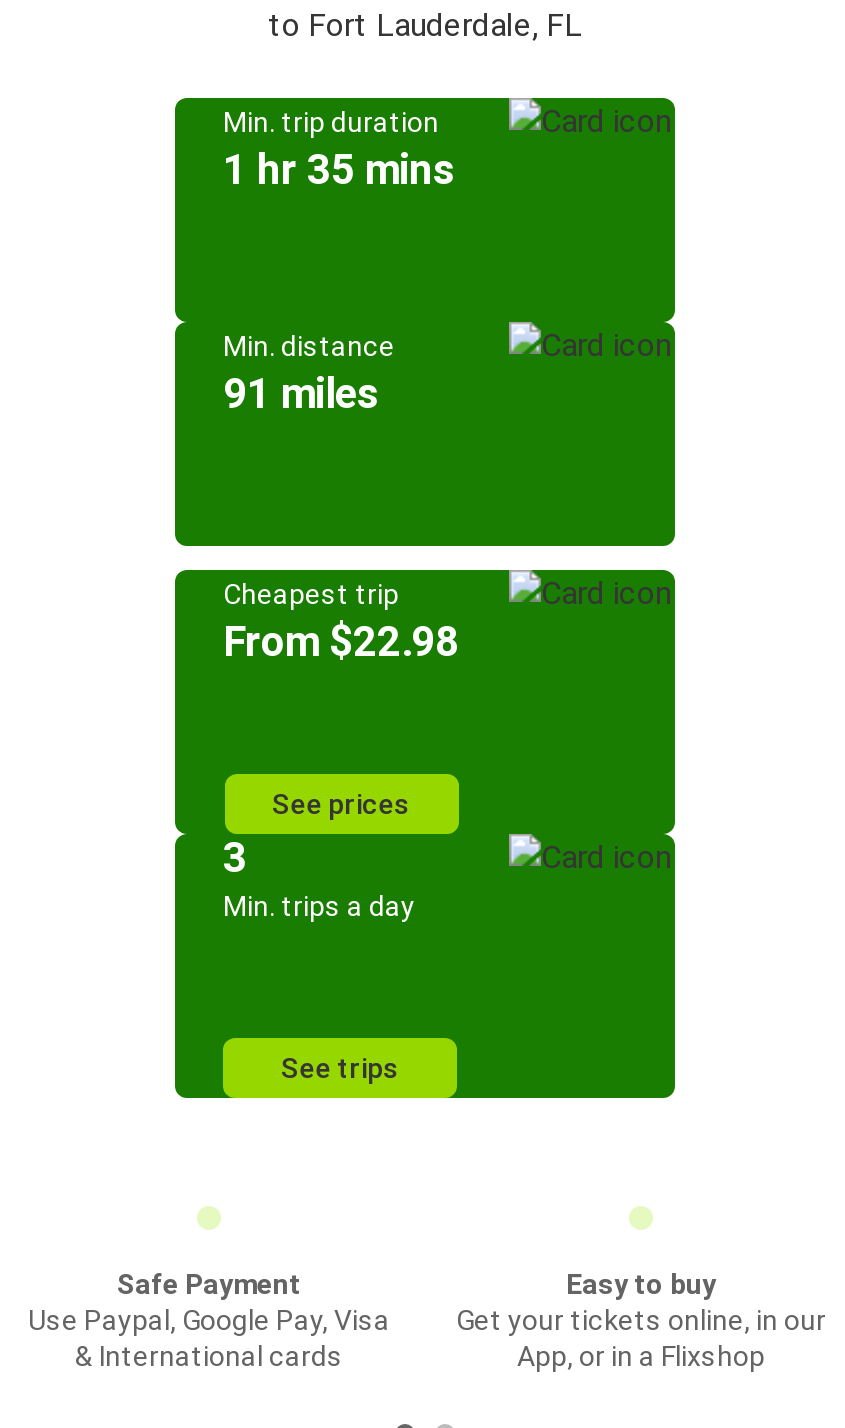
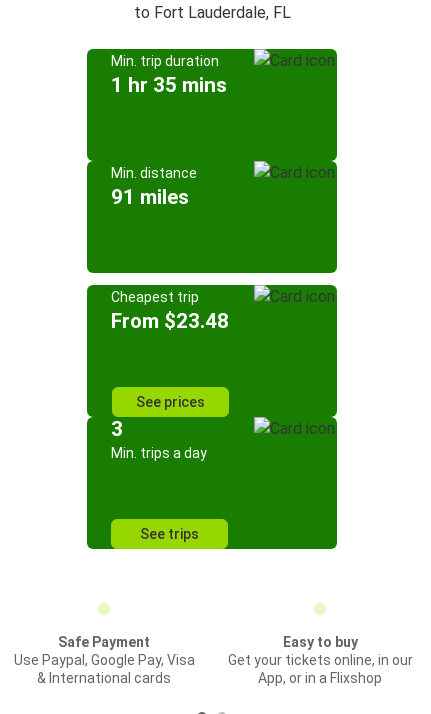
[223,618,459,666] From $22.98 -> [111,309,229,333] From $23.48

